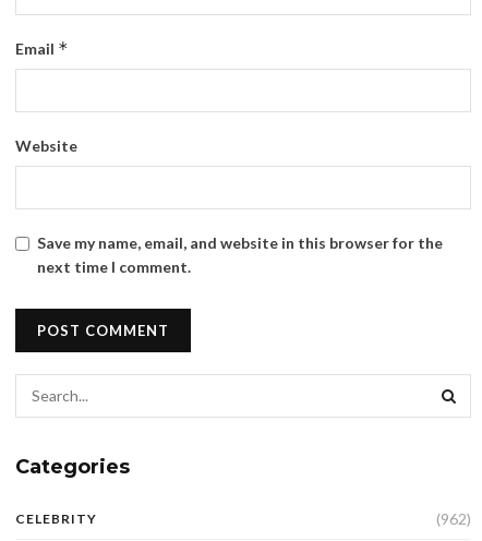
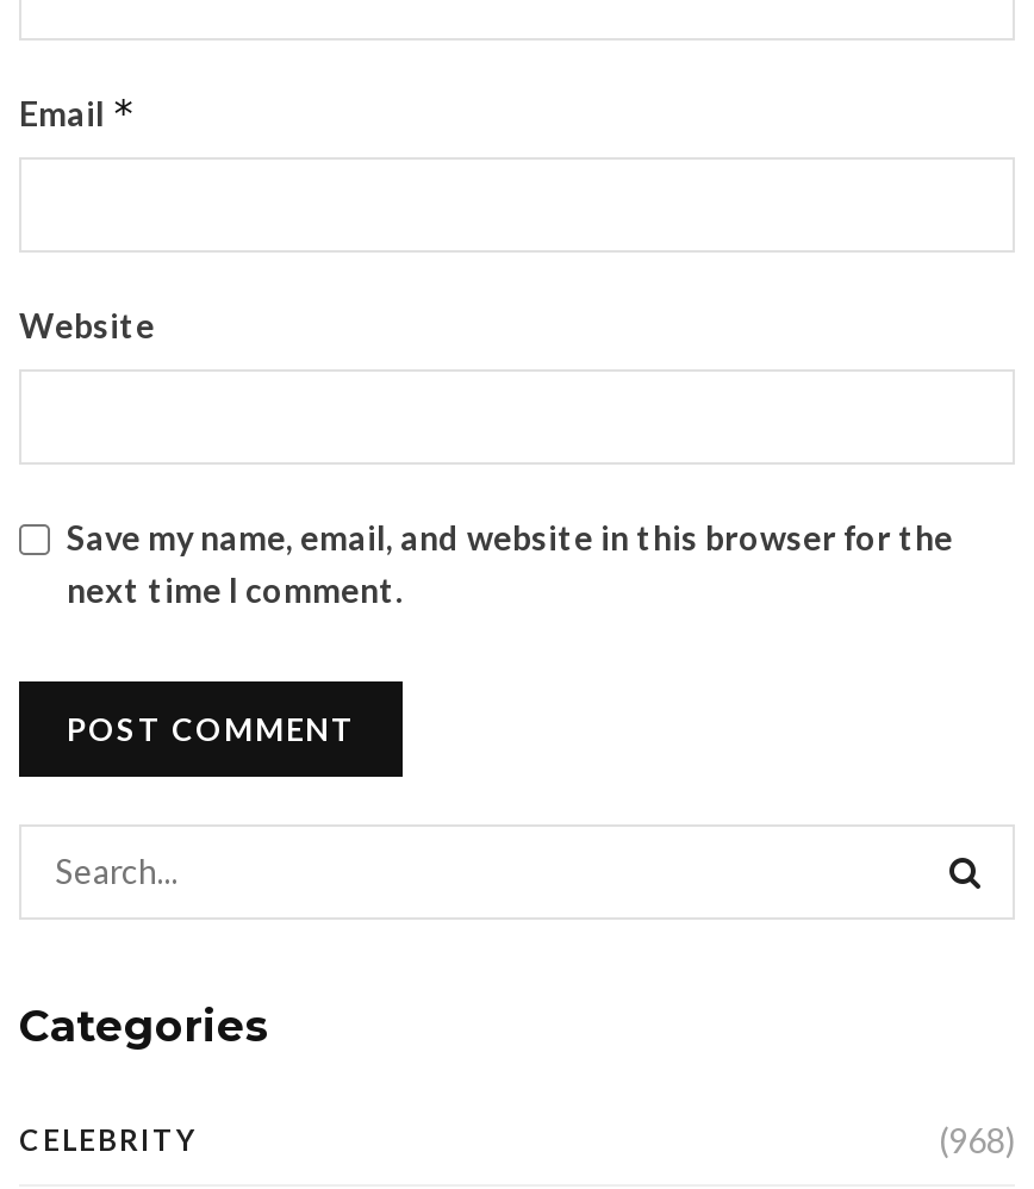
[436,509,471,528] (962) -> [939,1120,1015,1160] (968)

